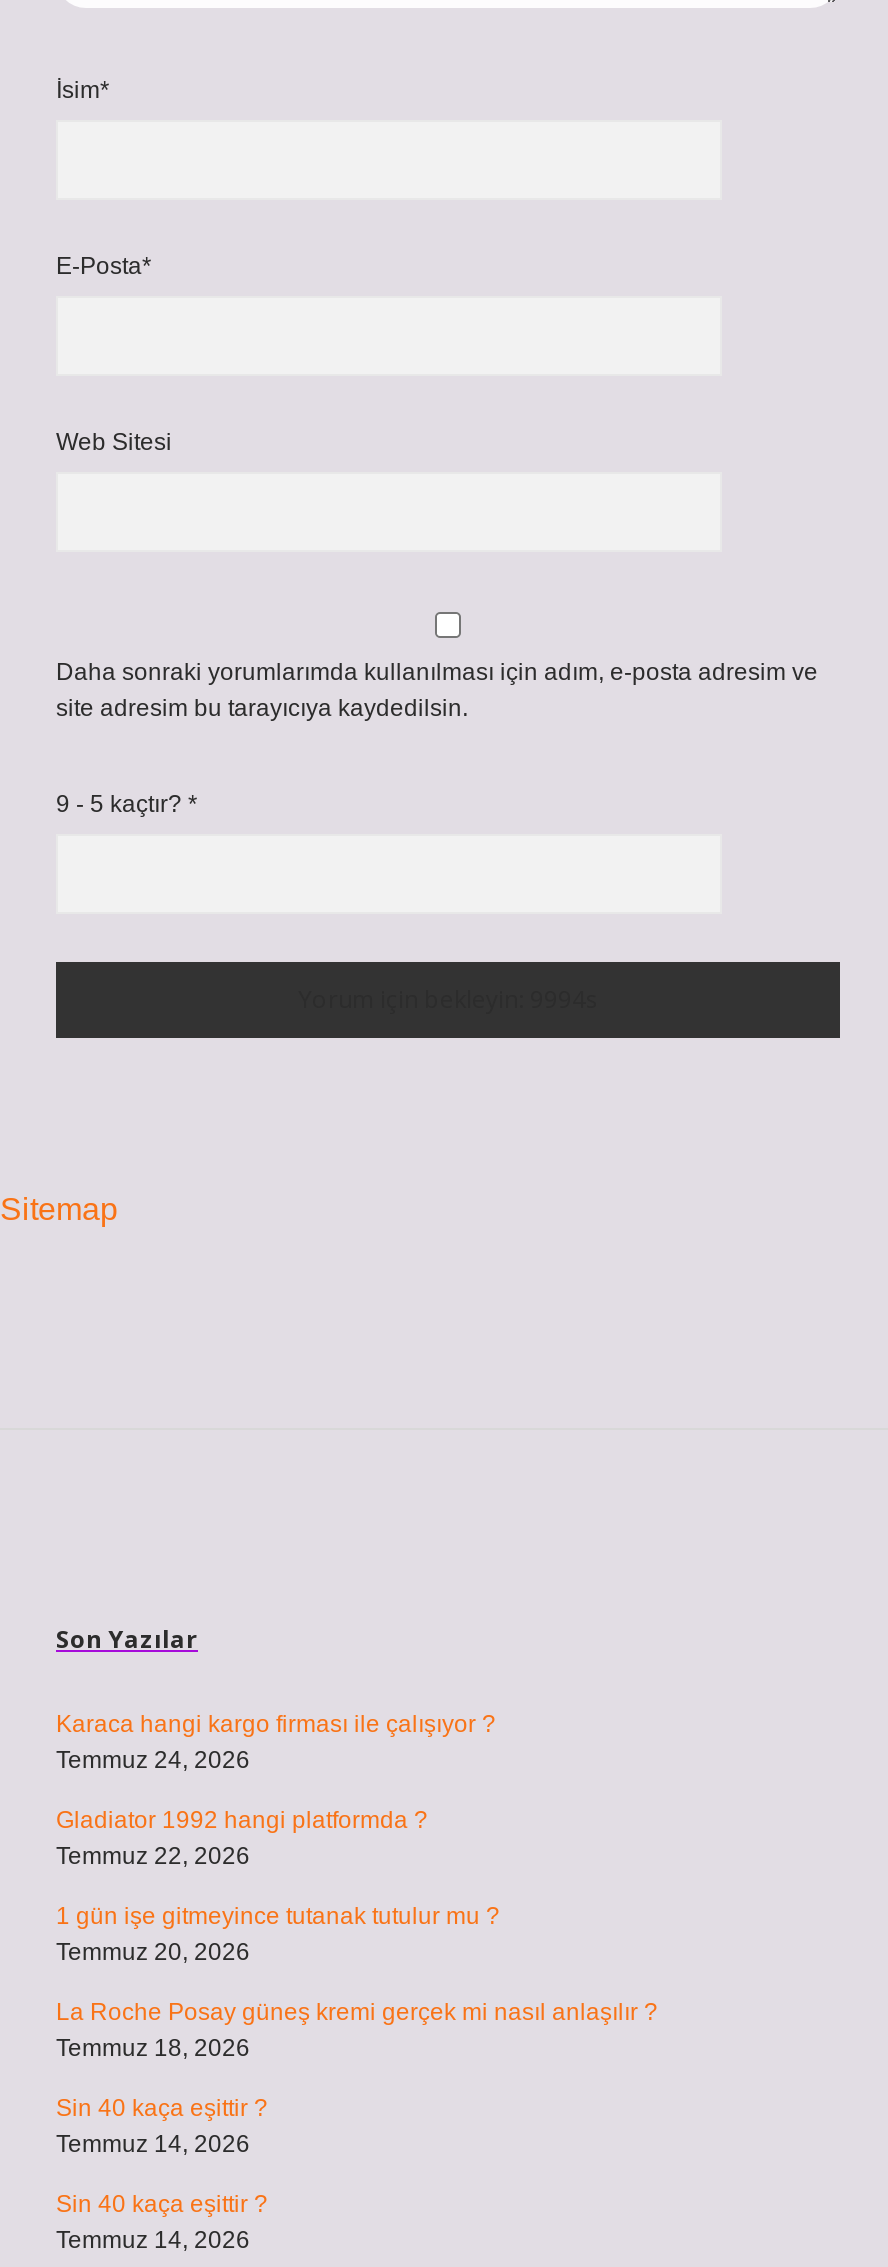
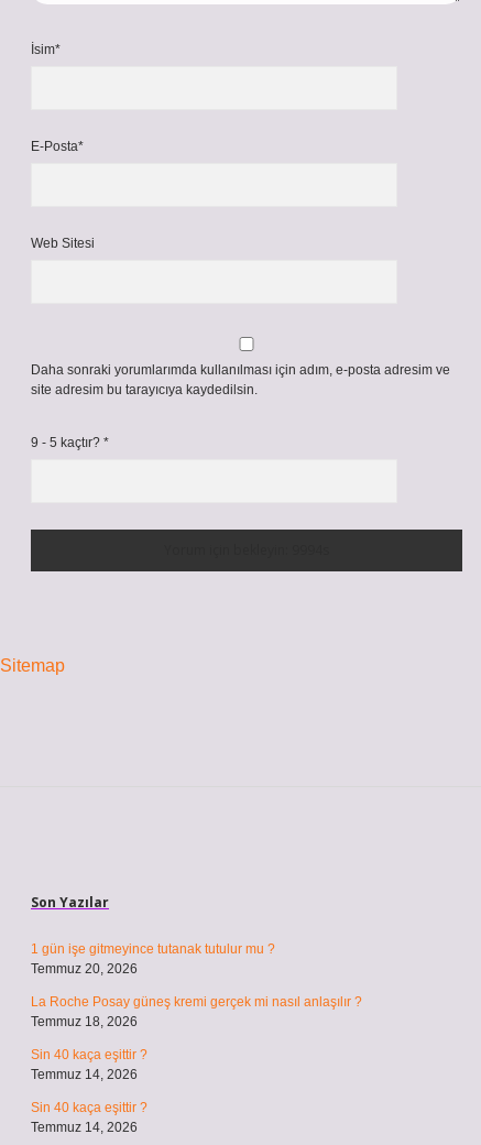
[56,1710,496,1870] Karaca hangi kargo firması ile çalışıyor ? | Temmuz 24, 2026 | Gladiator 1992 hangi platformda ? | Temmuz 22, 2026 -> none

